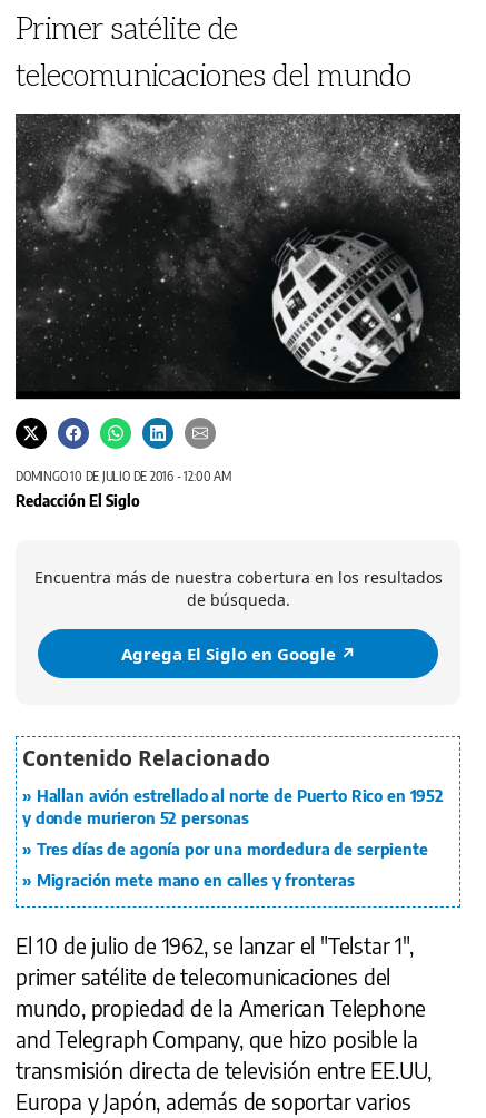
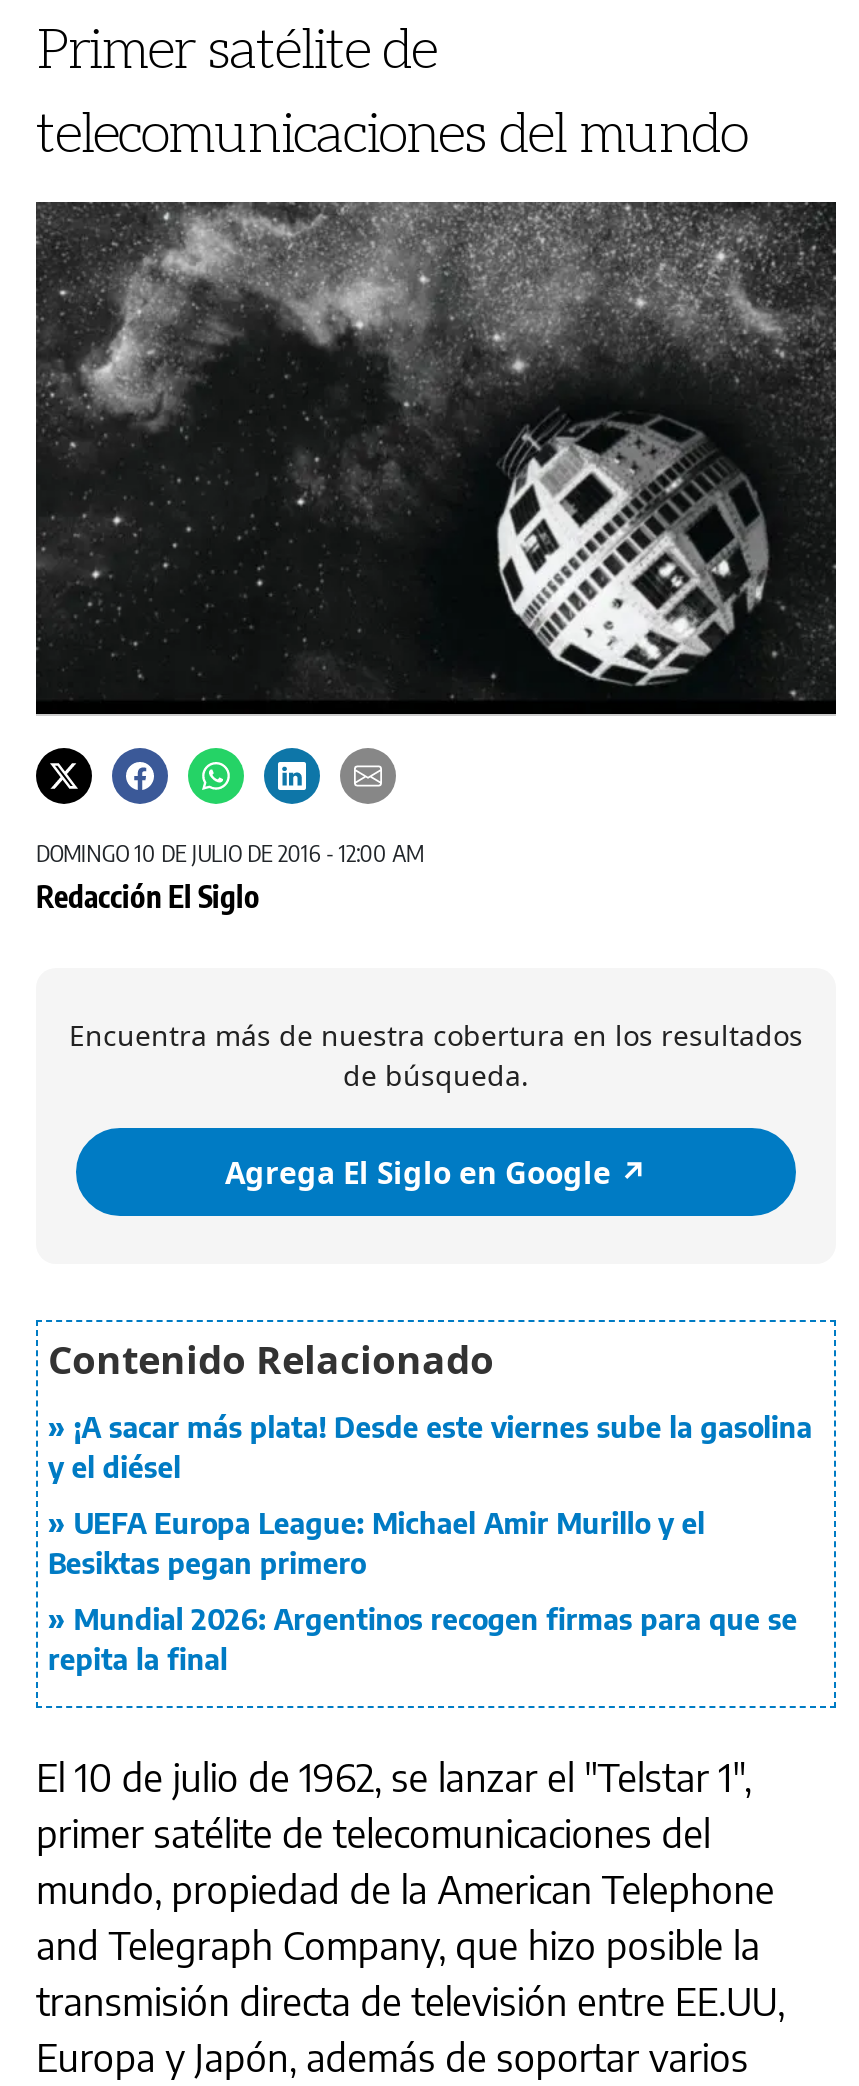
[22,786,444,828] Hallan avión estrellado al norte de Puerto Rico en 1952 | y donde murieron 52 personas -> [48,1410,812,1484] ¡A sacar más plata! Desde este viernes sube la gasolina | y el diésel
[36,840,428,859] Tres días de agonía por una mordedura de serpiente -> [48,1506,705,1580] UEFA Europa League: Michael Amir Murillo y el | Besiktas pegan primero
[36,871,355,890] Migración mete mano en calles y fronteras -> [48,1602,797,1676] Mundial 2026: Argentinos recogen firmas para que se | repita la final

